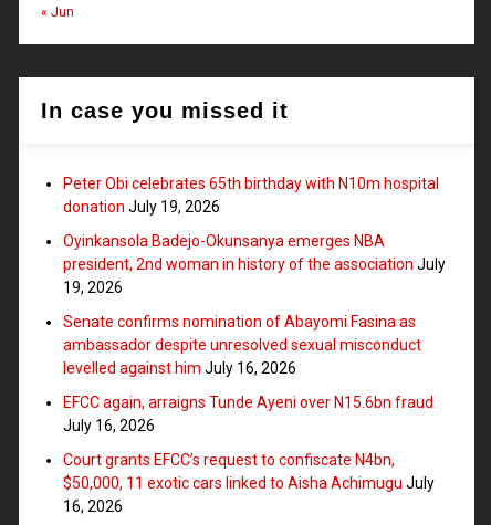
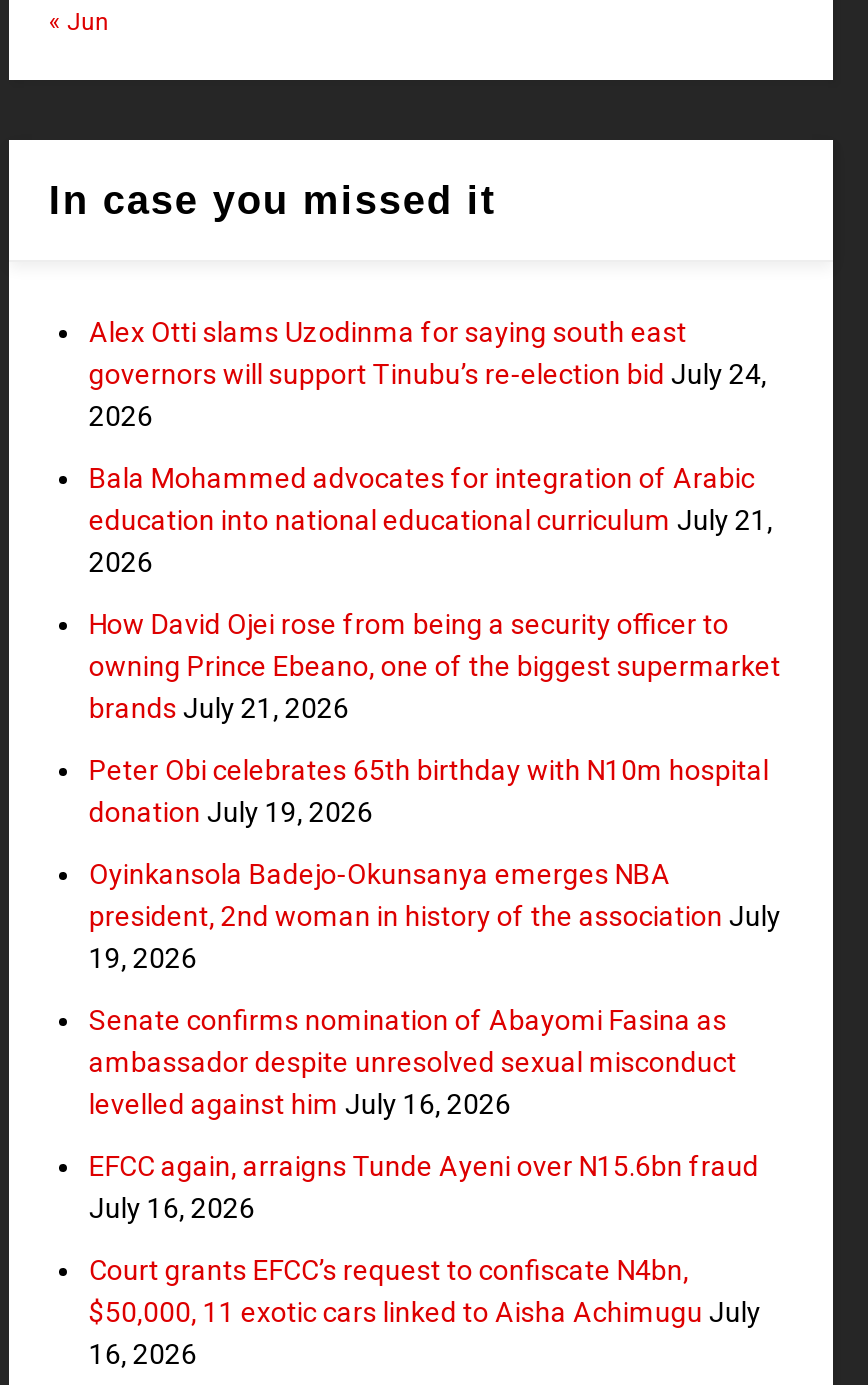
none -> [89,316,781,724] Alex Otti slams Uzodinma for saying south east | governors will support Tinubu’s re-election bid July 24, | 2026 | Bala Mohammed advocates for integration of Arabic | education into national educational curriculum July 21, | 2026 | How David Ojei rose from being a security officer to | owning Prince Ebeano, one of the biggest supermarket | brands July 21, 2026

